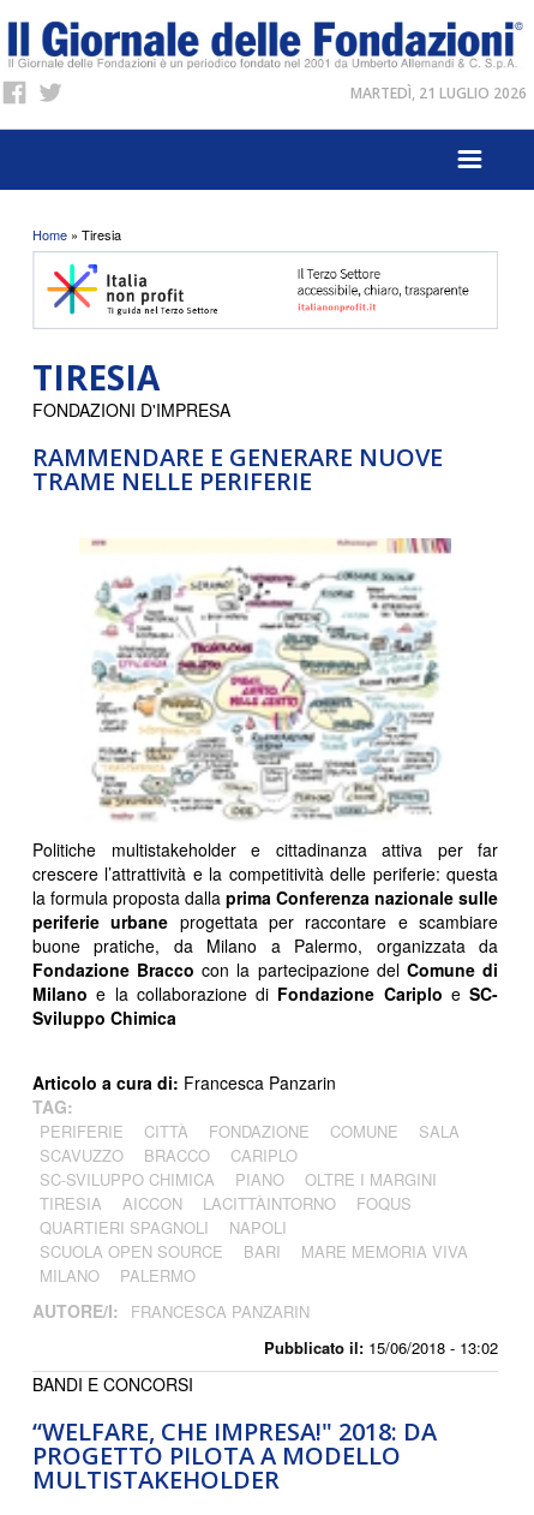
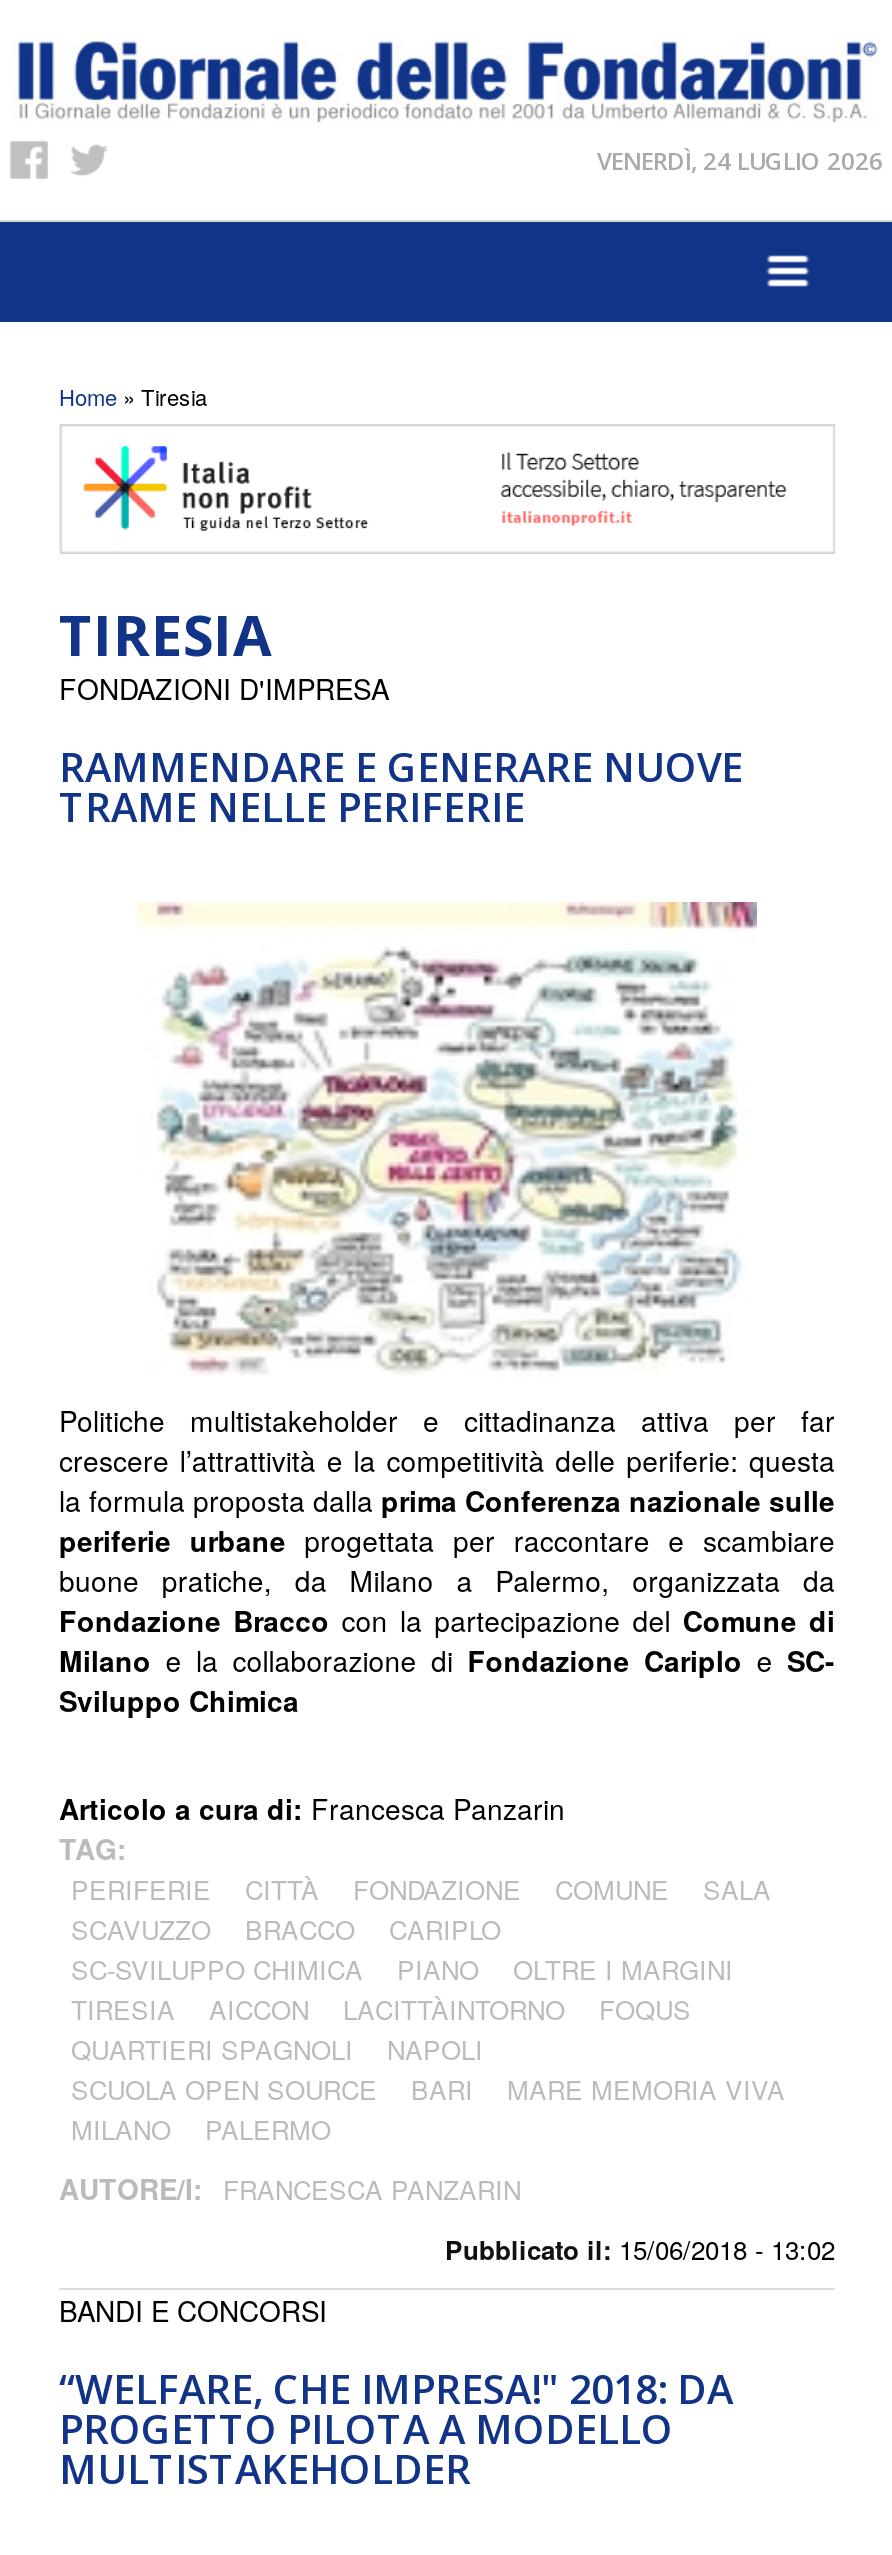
[350,83,527,103] MARTEDÌ, 21 LUGLIO 2026 -> [597,144,883,178] VENERDÌ, 24 LUGLIO 2026

